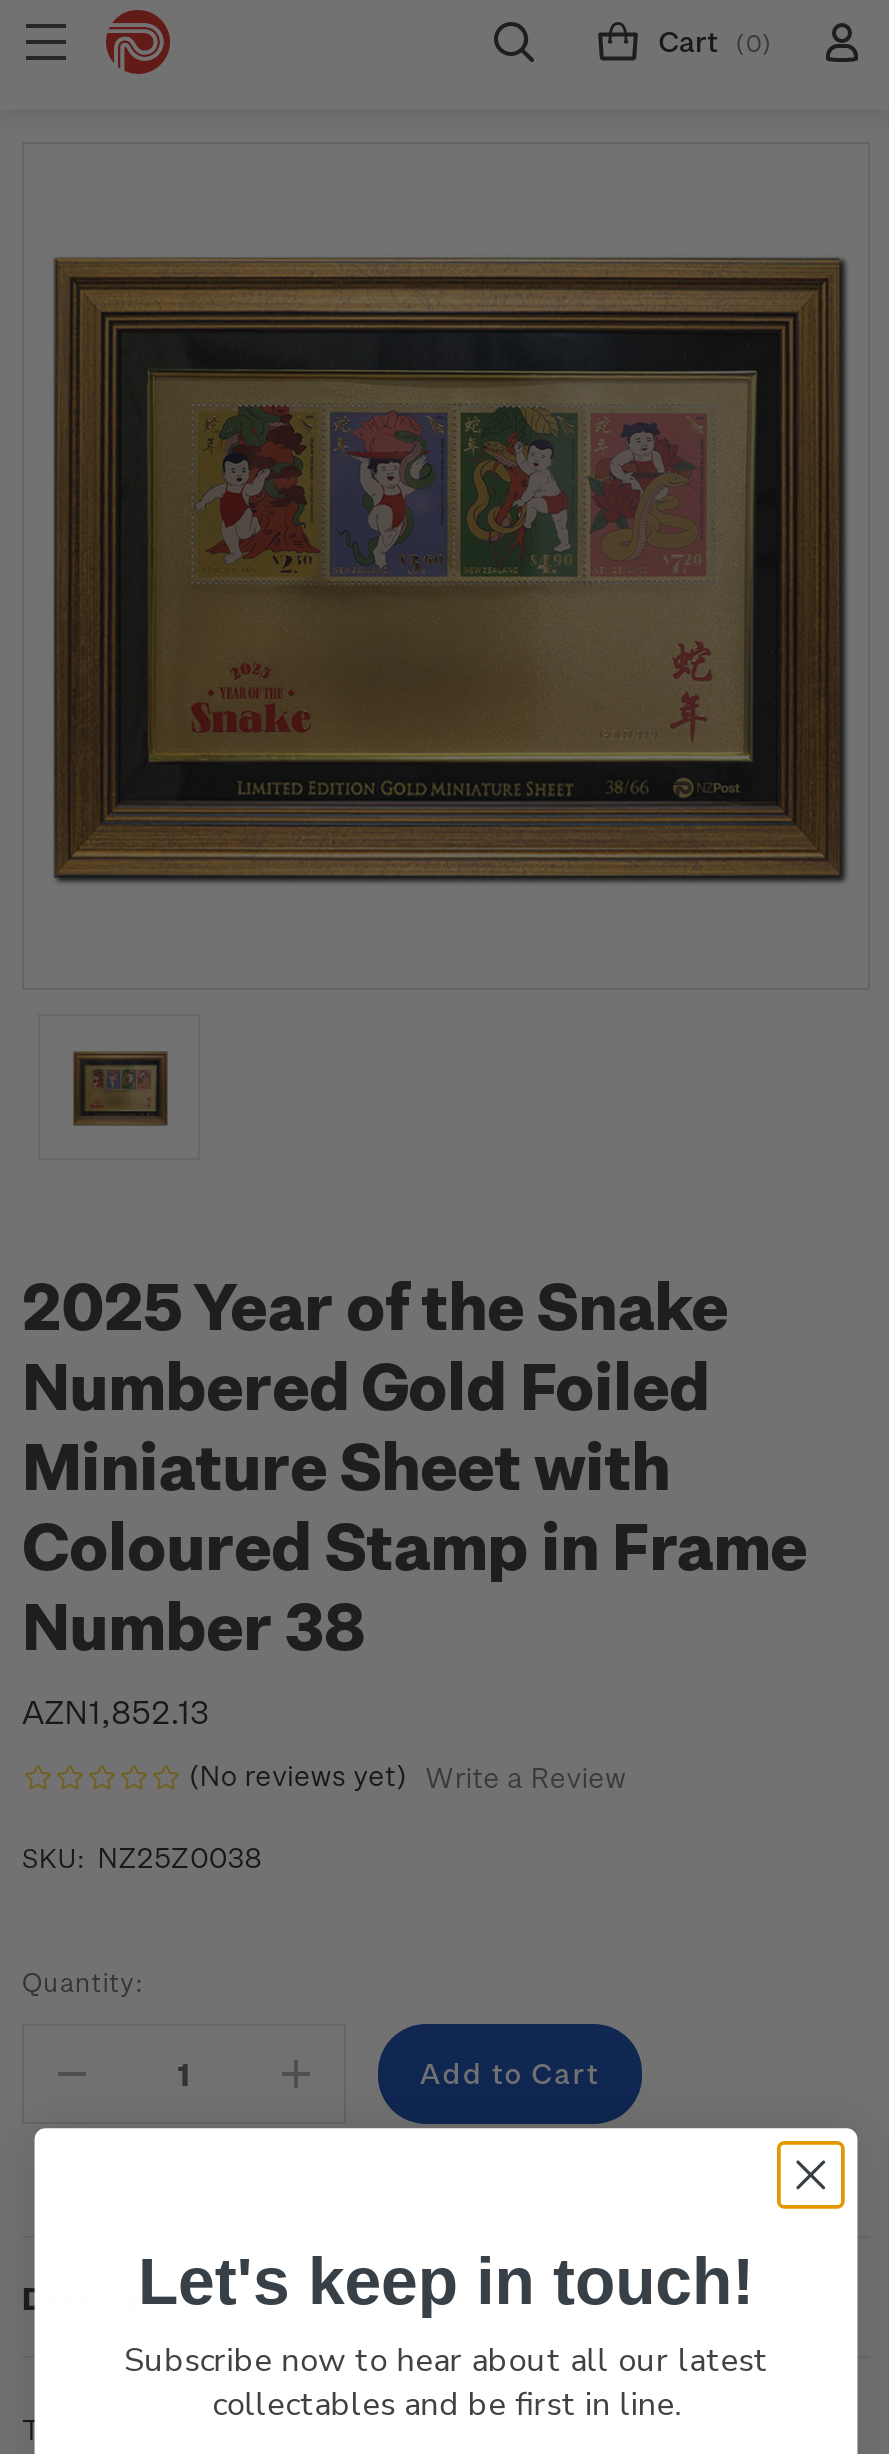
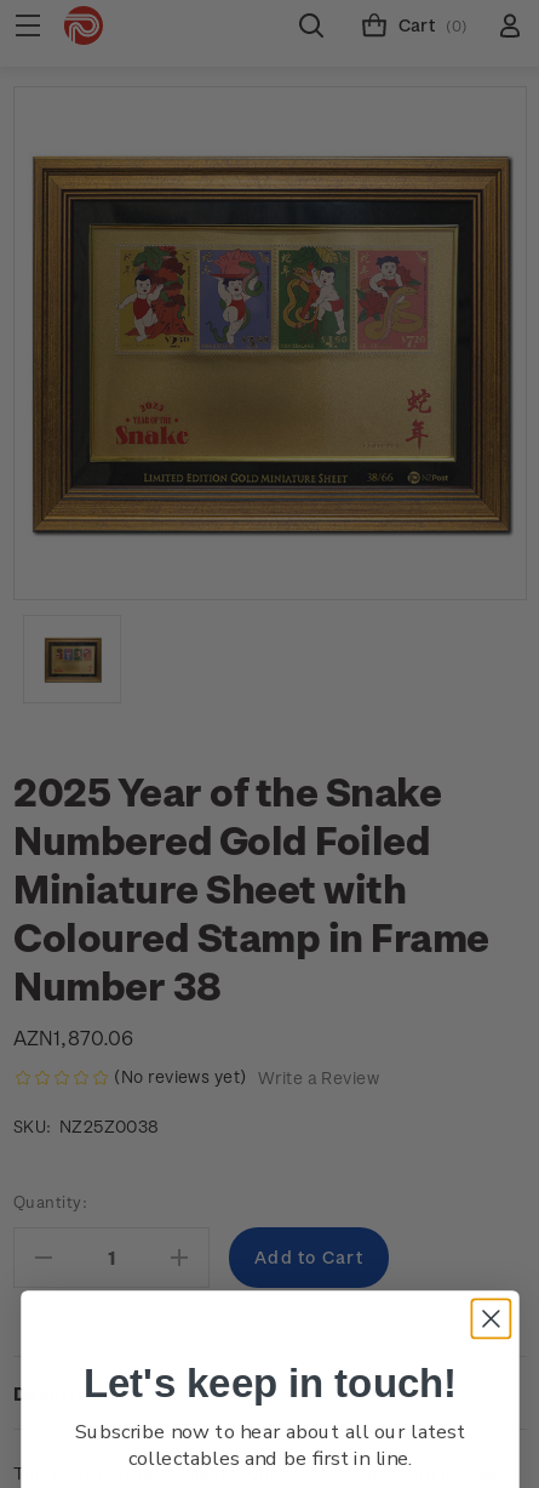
[22,1692,209,1730] AZN1,852.13 -> [13,1026,134,1049] AZN1,870.06

